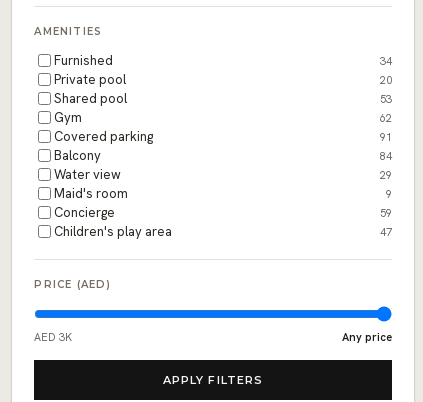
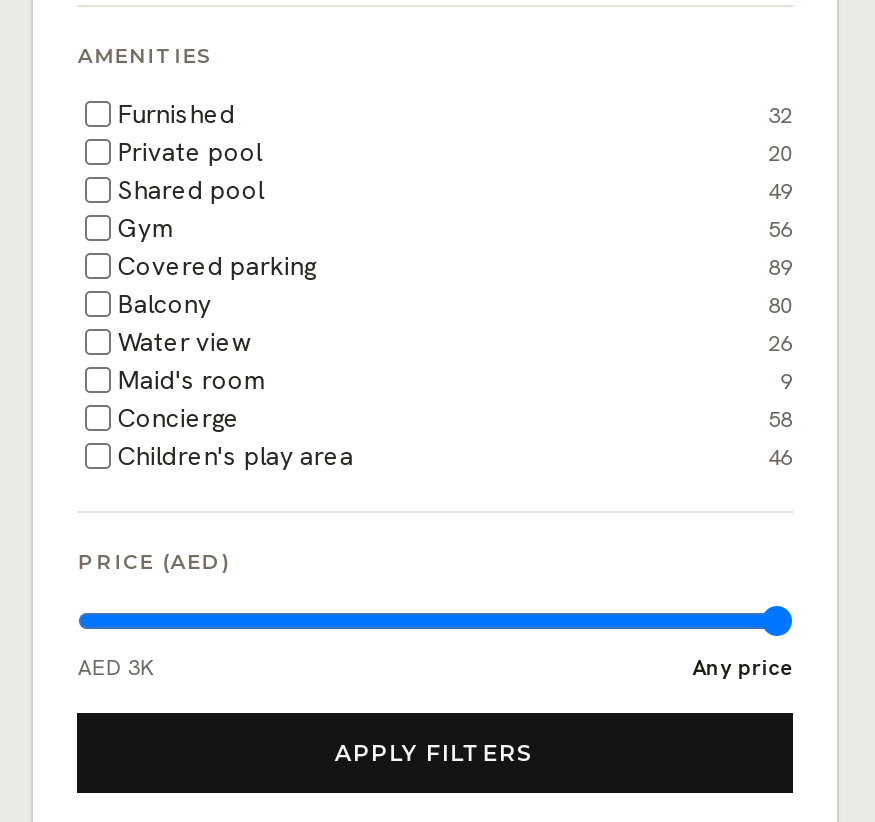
[380,53,392,67] 34 -> [768,100,792,128] 32
[380,91,392,105] 53 -> [768,176,792,204] 49
[380,110,392,124] 62 -> [768,214,792,242] 56
[380,129,392,143] 91 -> [768,252,792,280] 89
[380,148,392,162] 84 -> [768,290,792,318] 80
[380,167,392,181] 29 -> [768,328,792,356] 26
[380,205,392,219] 59 -> [768,404,792,432] 58
[380,224,392,238] 47 -> [768,442,792,470] 46

